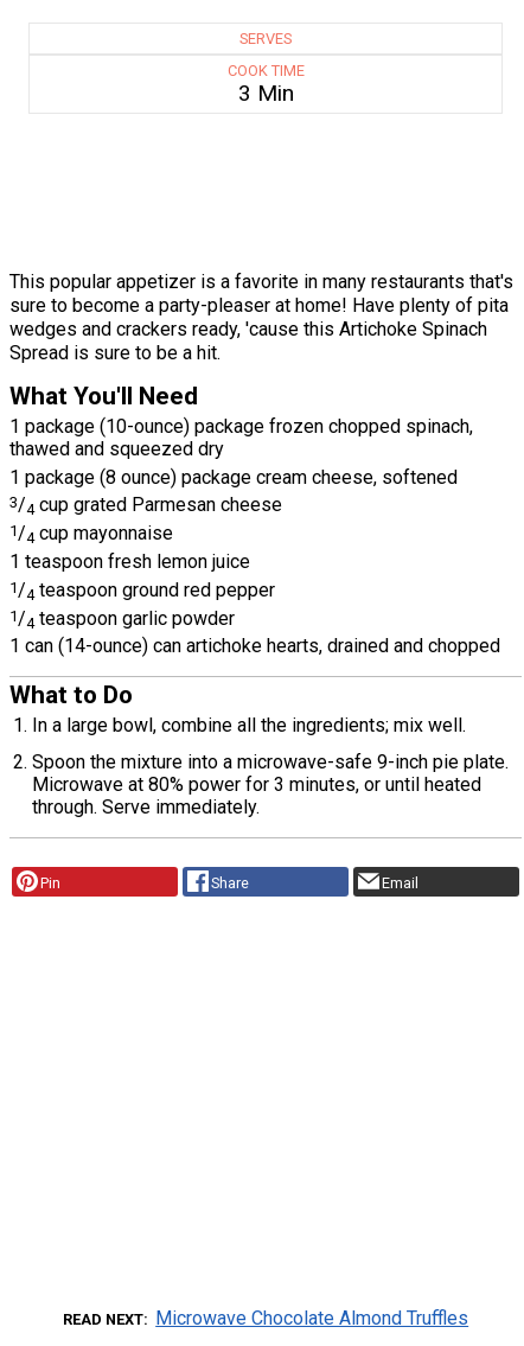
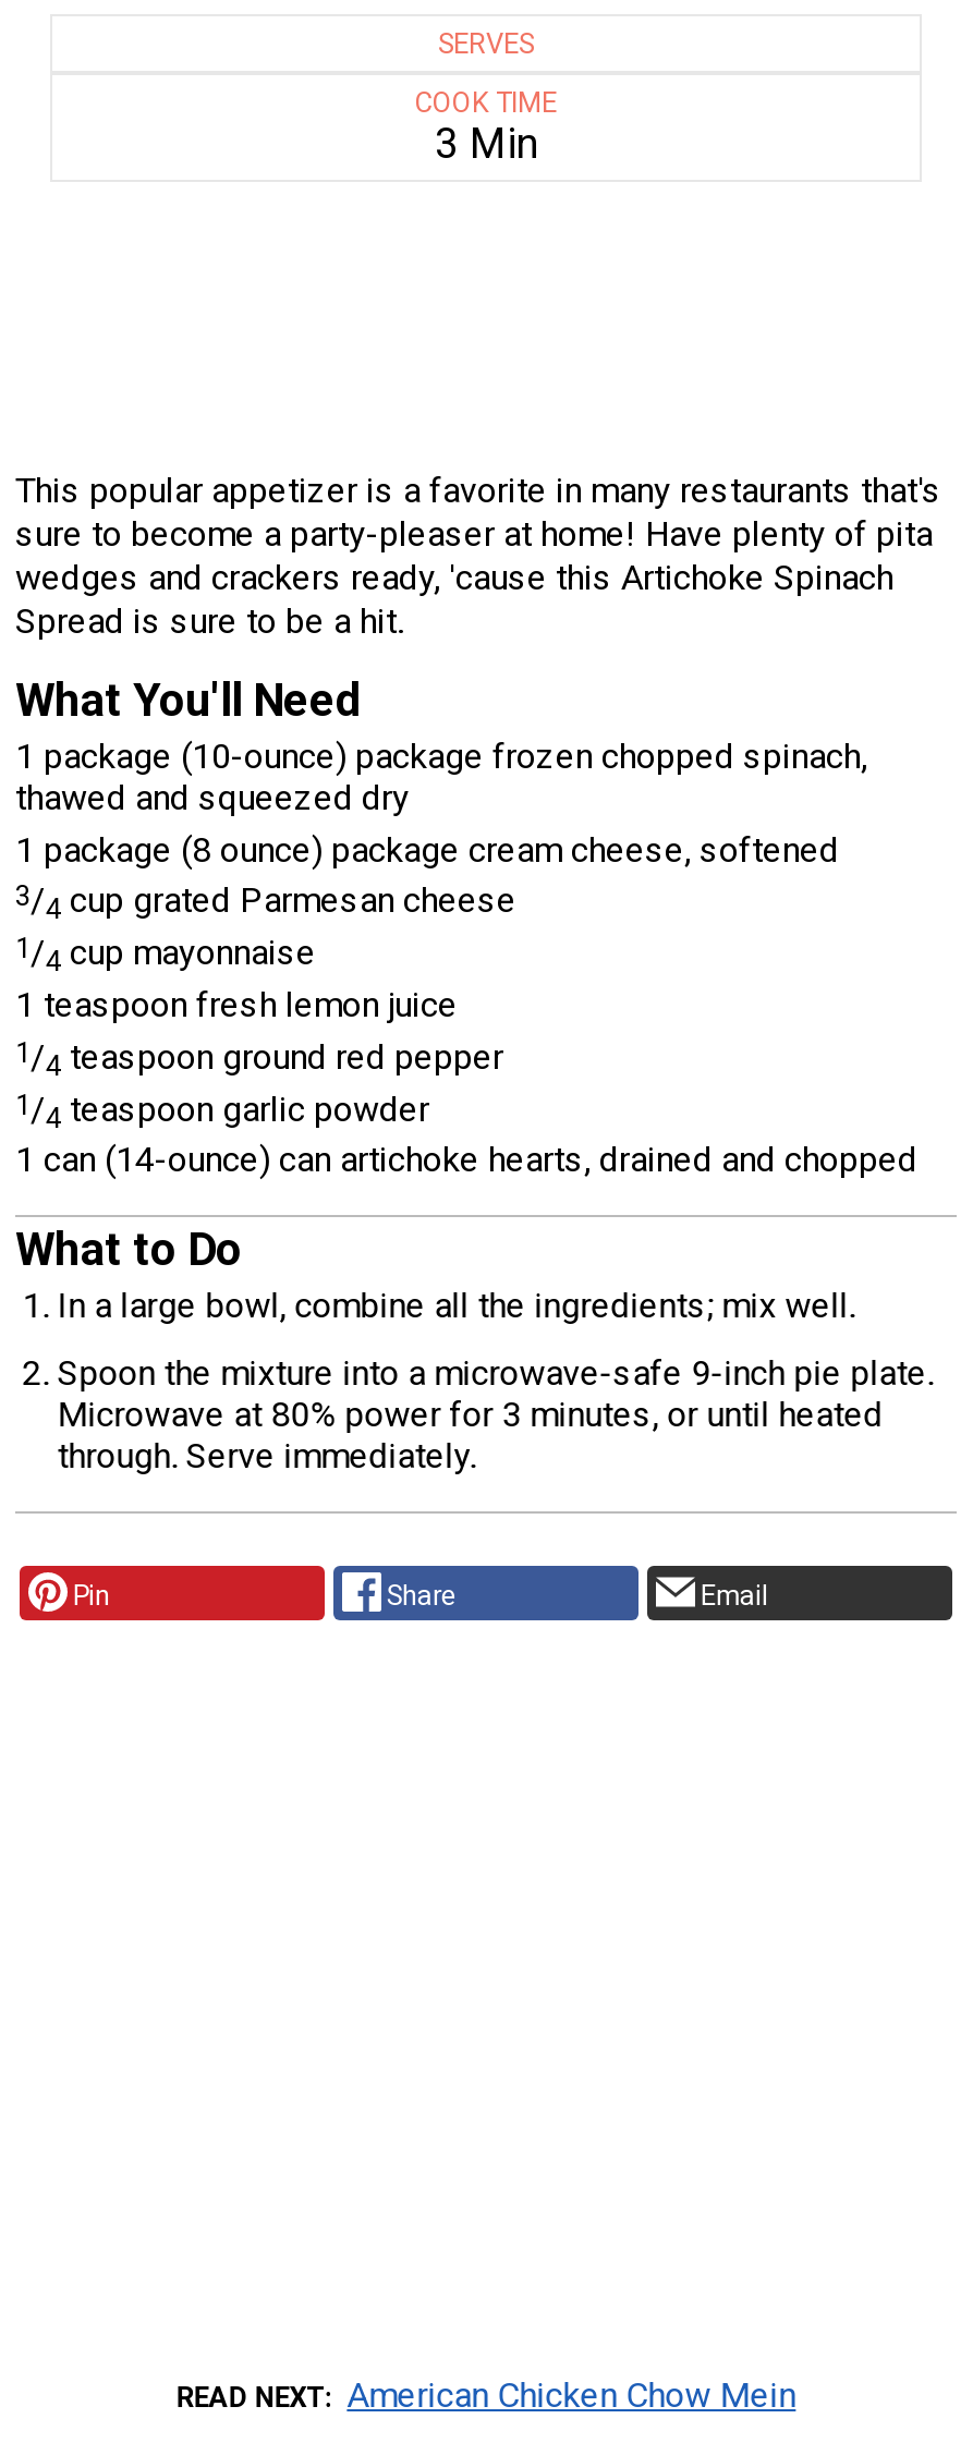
[156,1307,469,1330] Microwave Chocolate Almond Truffles -> [347,2375,796,2416] American Chicken Chow Mein

